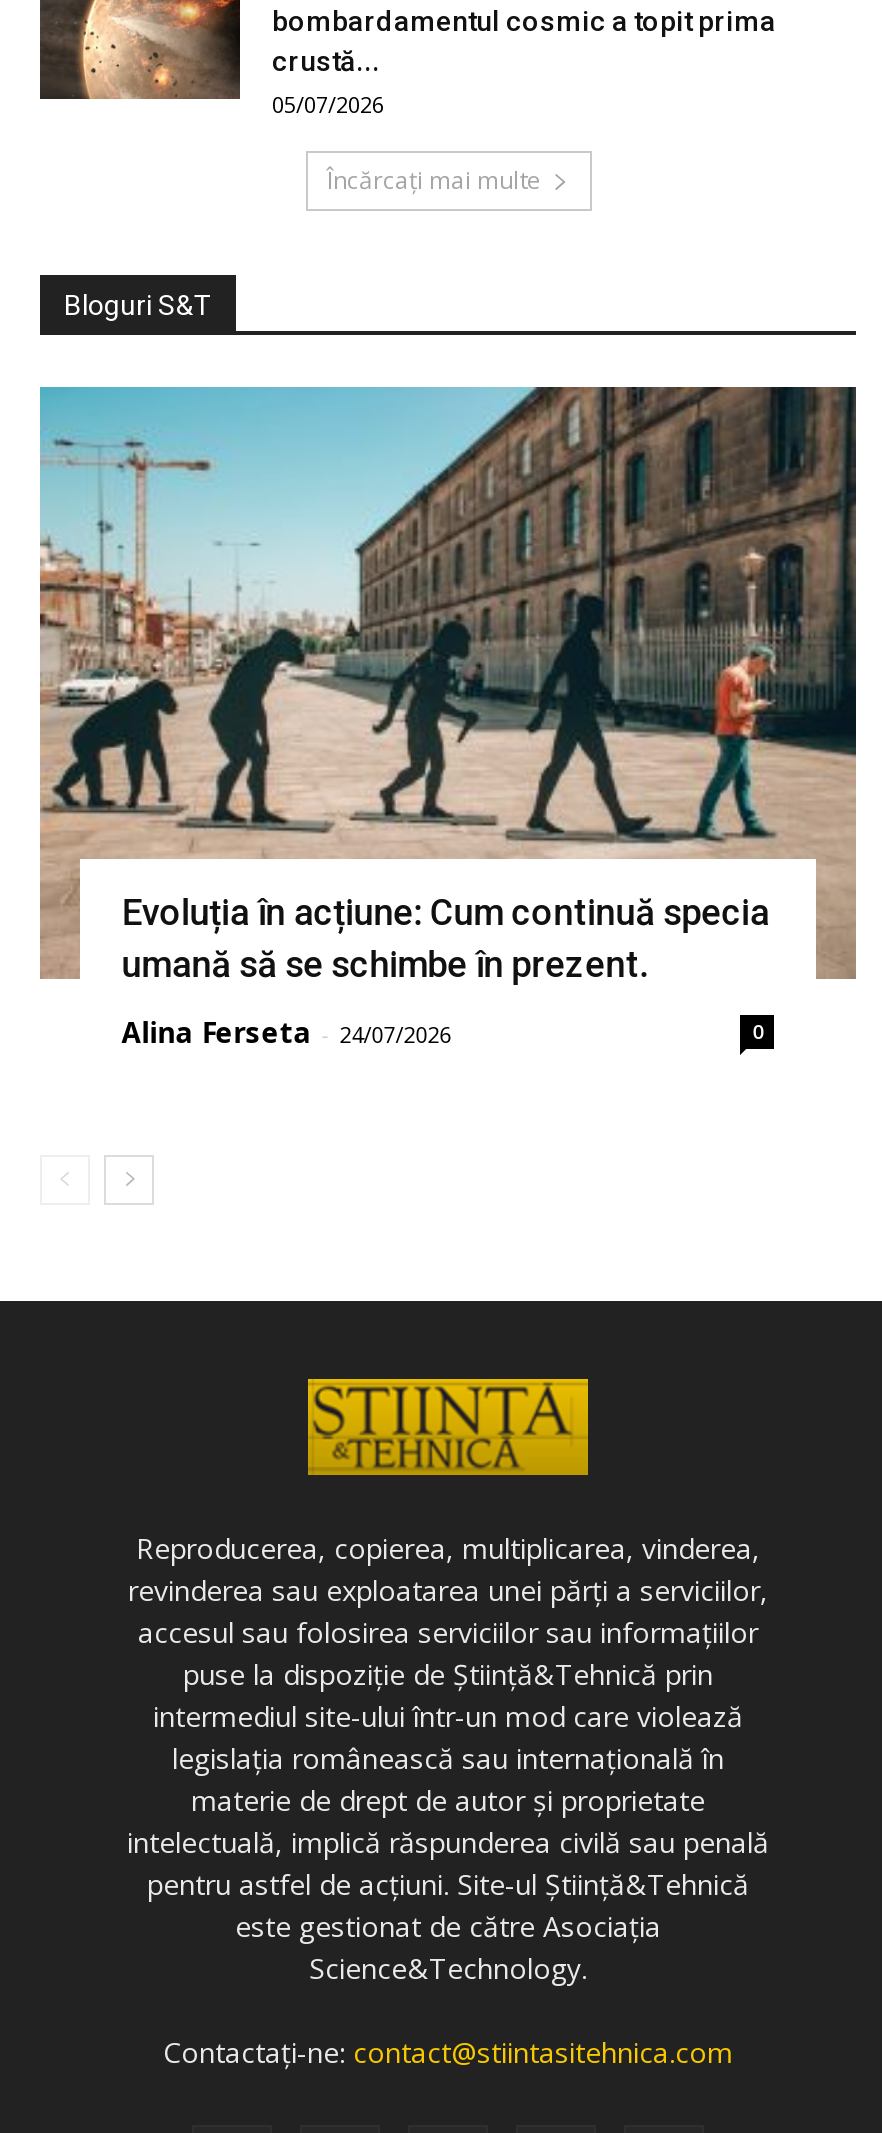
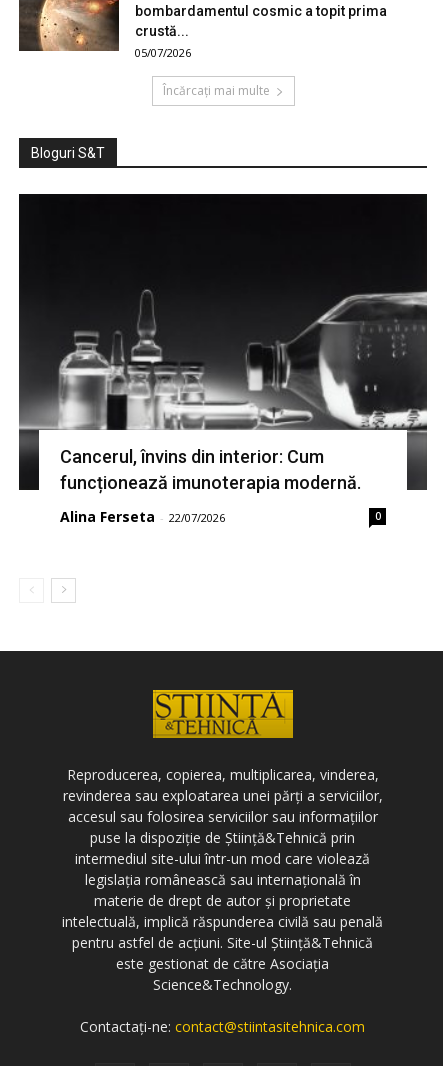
[38,384,858,986] [image] | Evoluția în acțiune: Cum continuă specia | umană să se schimbe în prezent. -> [18,193,428,493] [image] | Cancerul, învins din interior: Cum | funcționează imunoterapia modernă.
[122,1014,452,1052] Alina Ferseta - 24/07/2026 -> [60,507,225,526] Alina Ferseta - 22/07/2026

